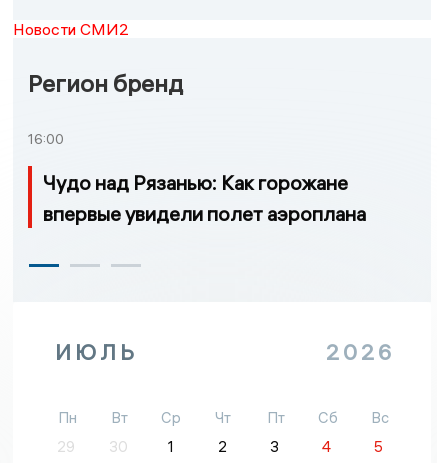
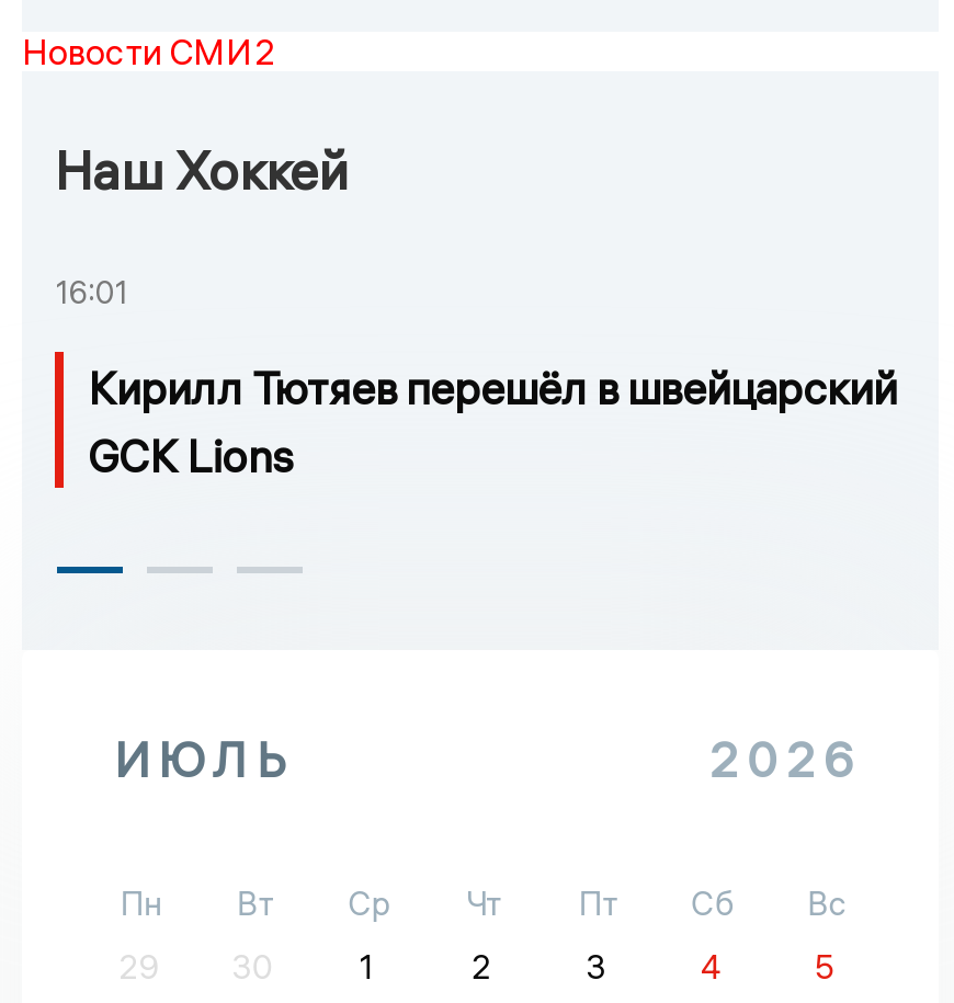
[28,67,183,97] Регион бренд -> [55,136,349,202] Наш Хоккей
[28,129,64,147] 16:00 -> [55,272,127,311] 16:01
[43,170,366,226] Чудо над Рязанью: Как горожане | впервые увидели полет аэроплана -> [88,362,897,485] Кирилл Тютяев перешёл в швейцарский | GCK Lions

